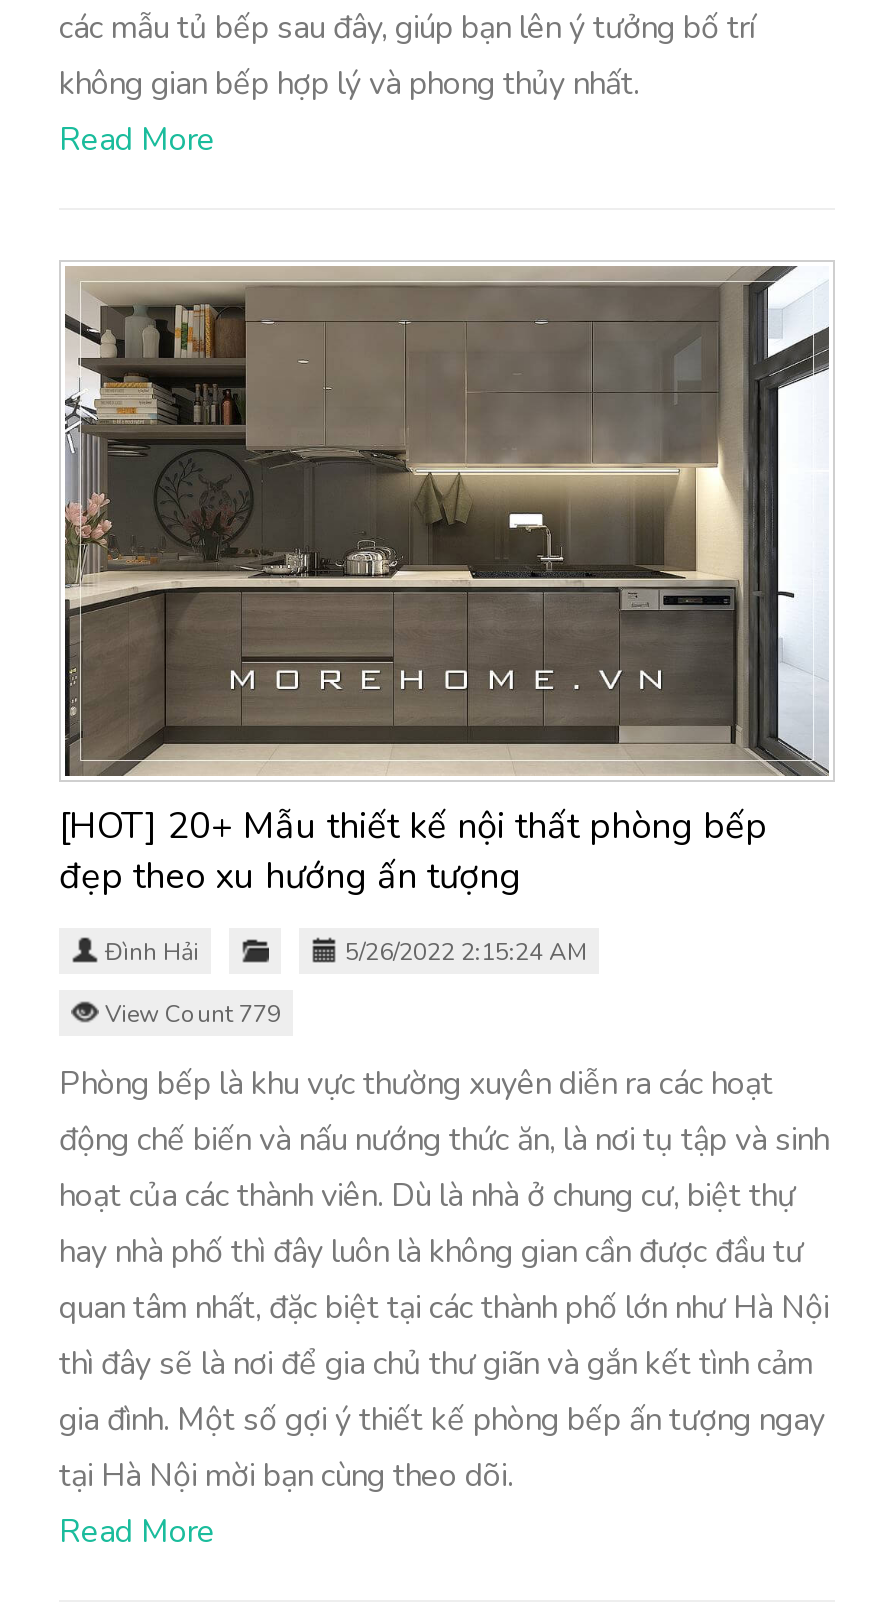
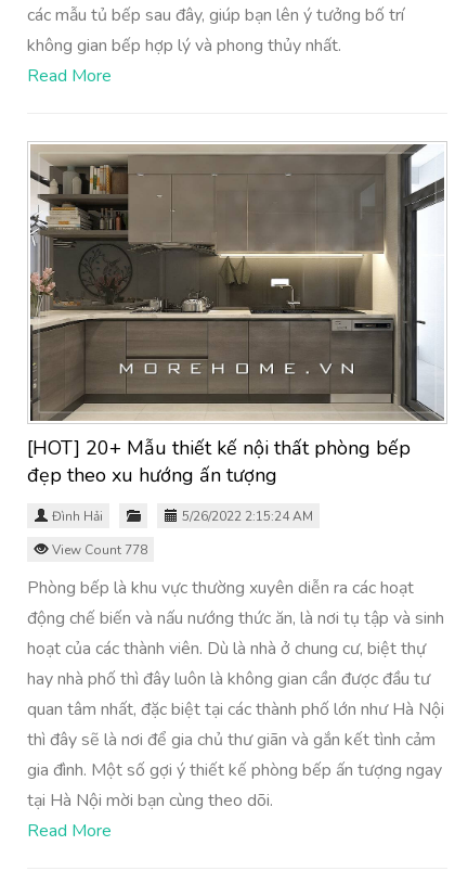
[99,998,281,1030] View Count 779 -> [49,541,147,558] View Count 778

